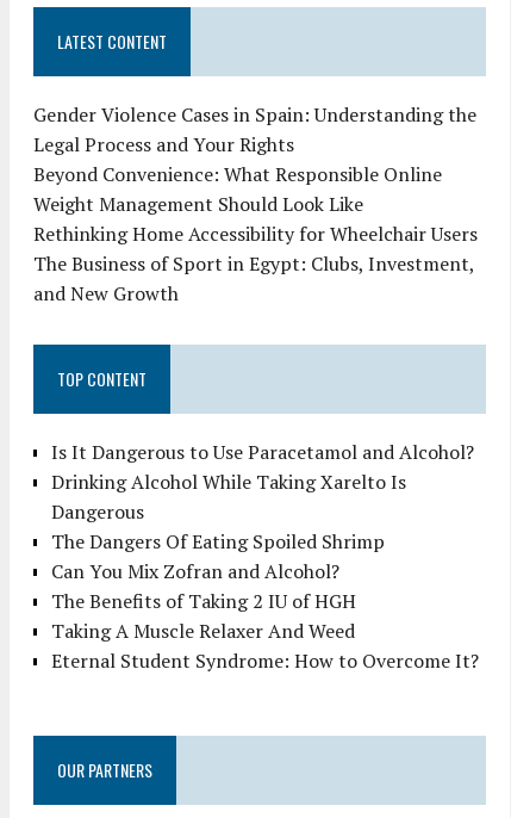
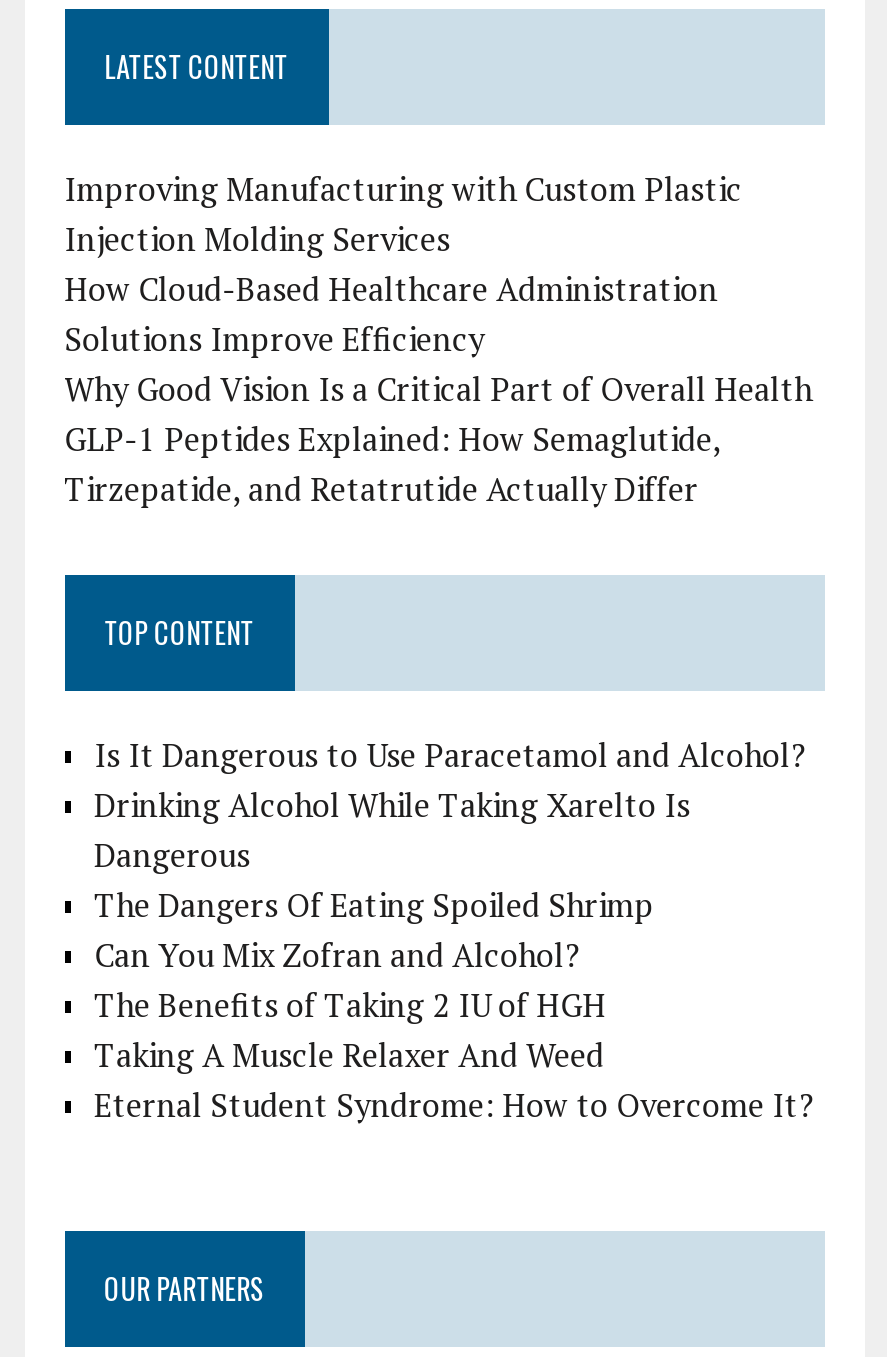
[33,102,477,307] Gender Violence Cases in Spain: Understanding the | Legal Process and Your Rights | Beyond Convenience: What Responsible Online | Weight Management Should Look Like | Rethinking Home Accessibility for Wheelchair Users | The Business of Sport in Egypt: Clubs, Investment, | and New Growth -> [64,167,812,511] Improving Manufacturing with Custom Plastic | Injection Molding Services | How Cloud-Based Healthcare Administration | Solutions Improve Efficiency | Why Good Vision Is a Critical Part of Overall Health | GLP-1 Peptides Explained: How Semaglutide, | Tirzepatide, and Retatrutide Actually Differ

